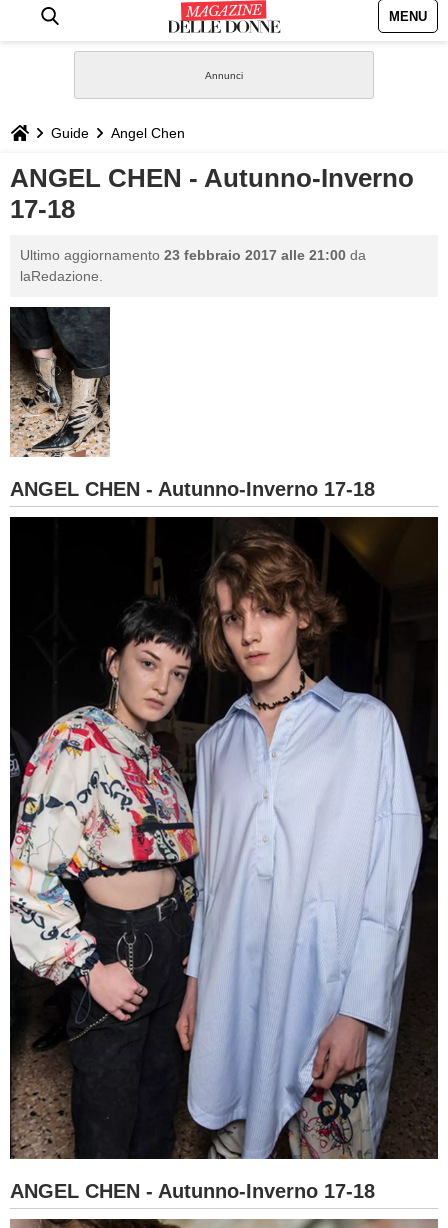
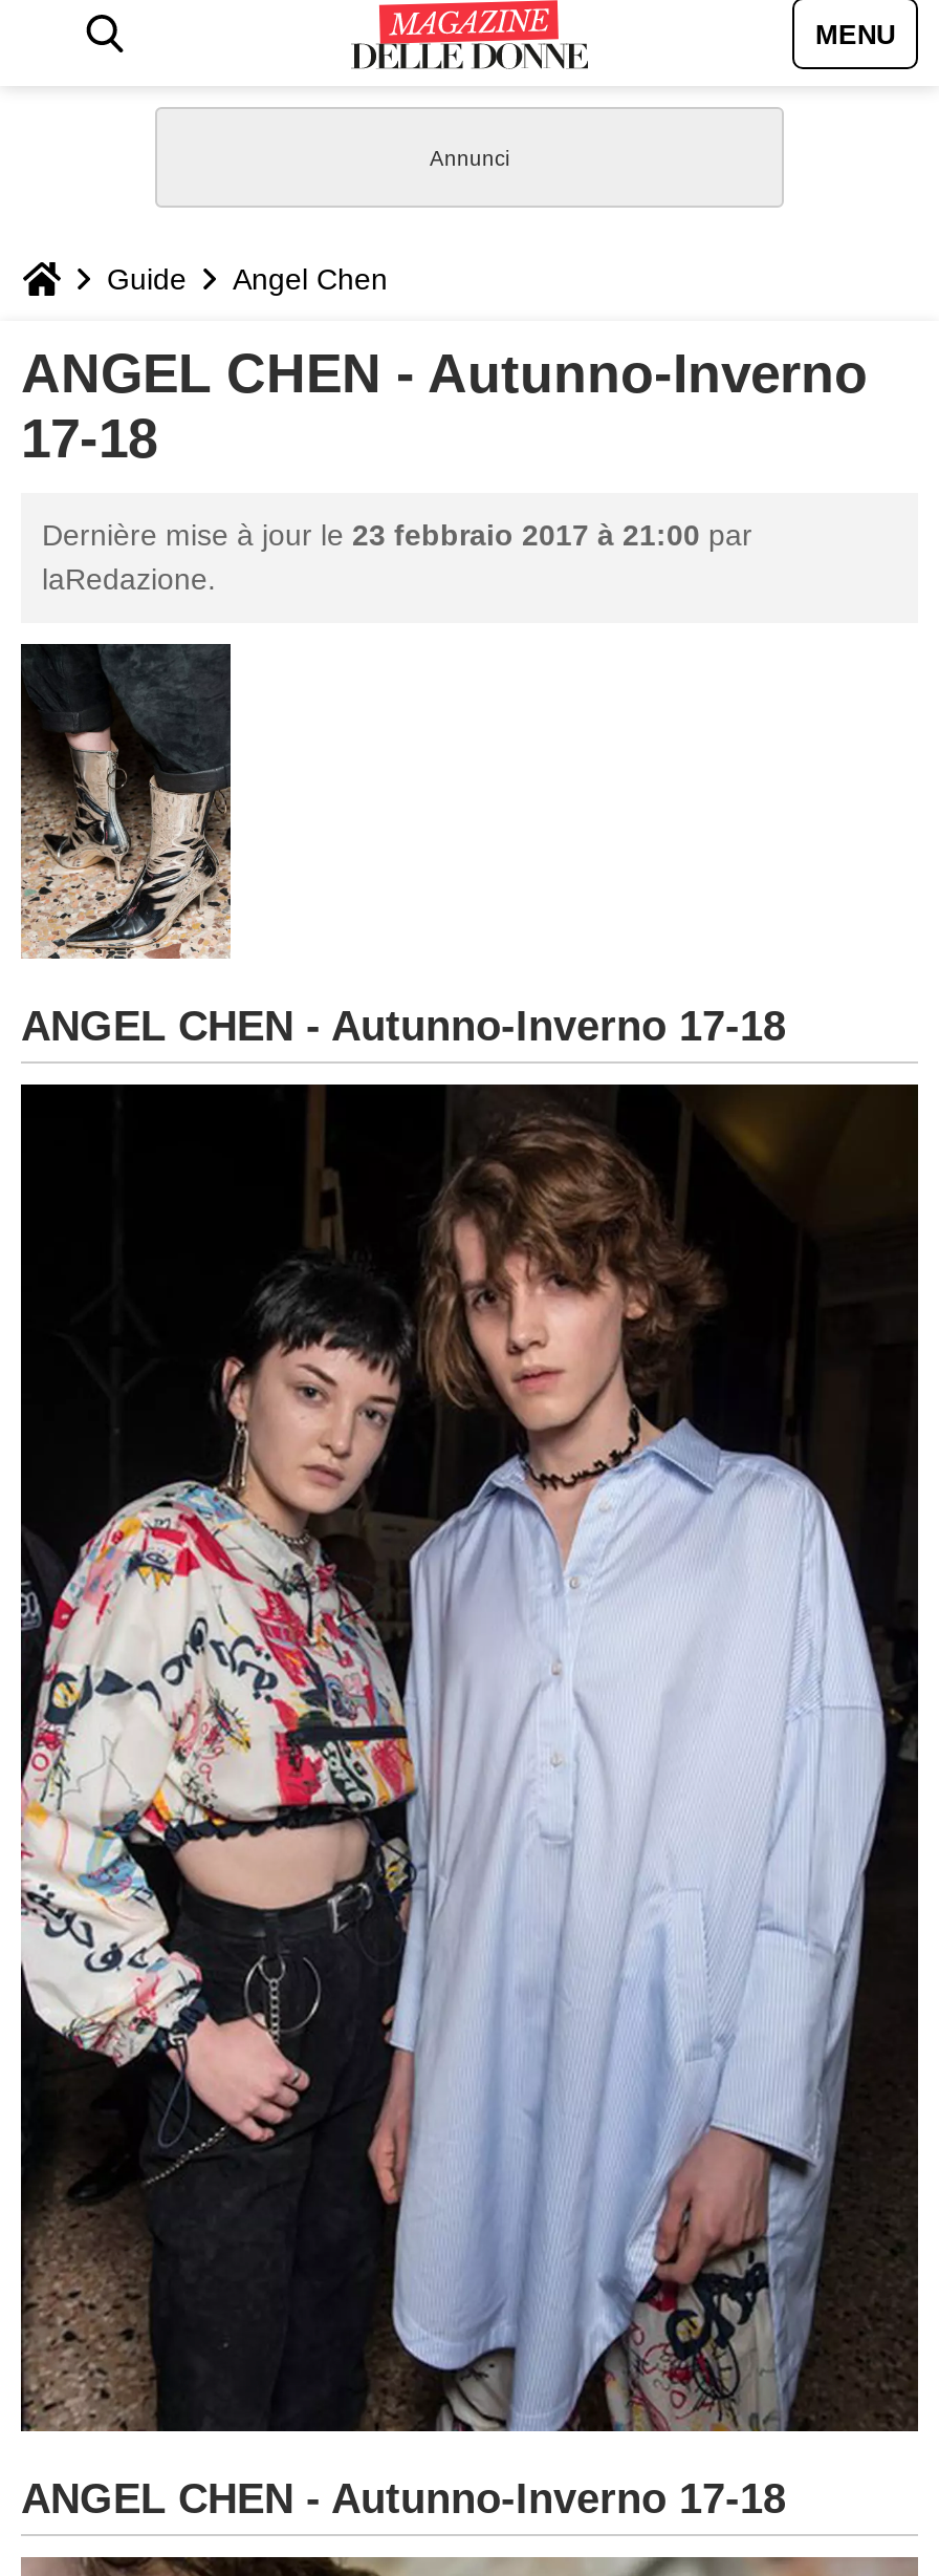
[20,247,366,263] Ultimo aggiornamento 23 febbraio 2017 alle 21:00 da -> [42,518,752,552] Dernière mise à jour le 23 febbraio 2017 à 21:00 par

